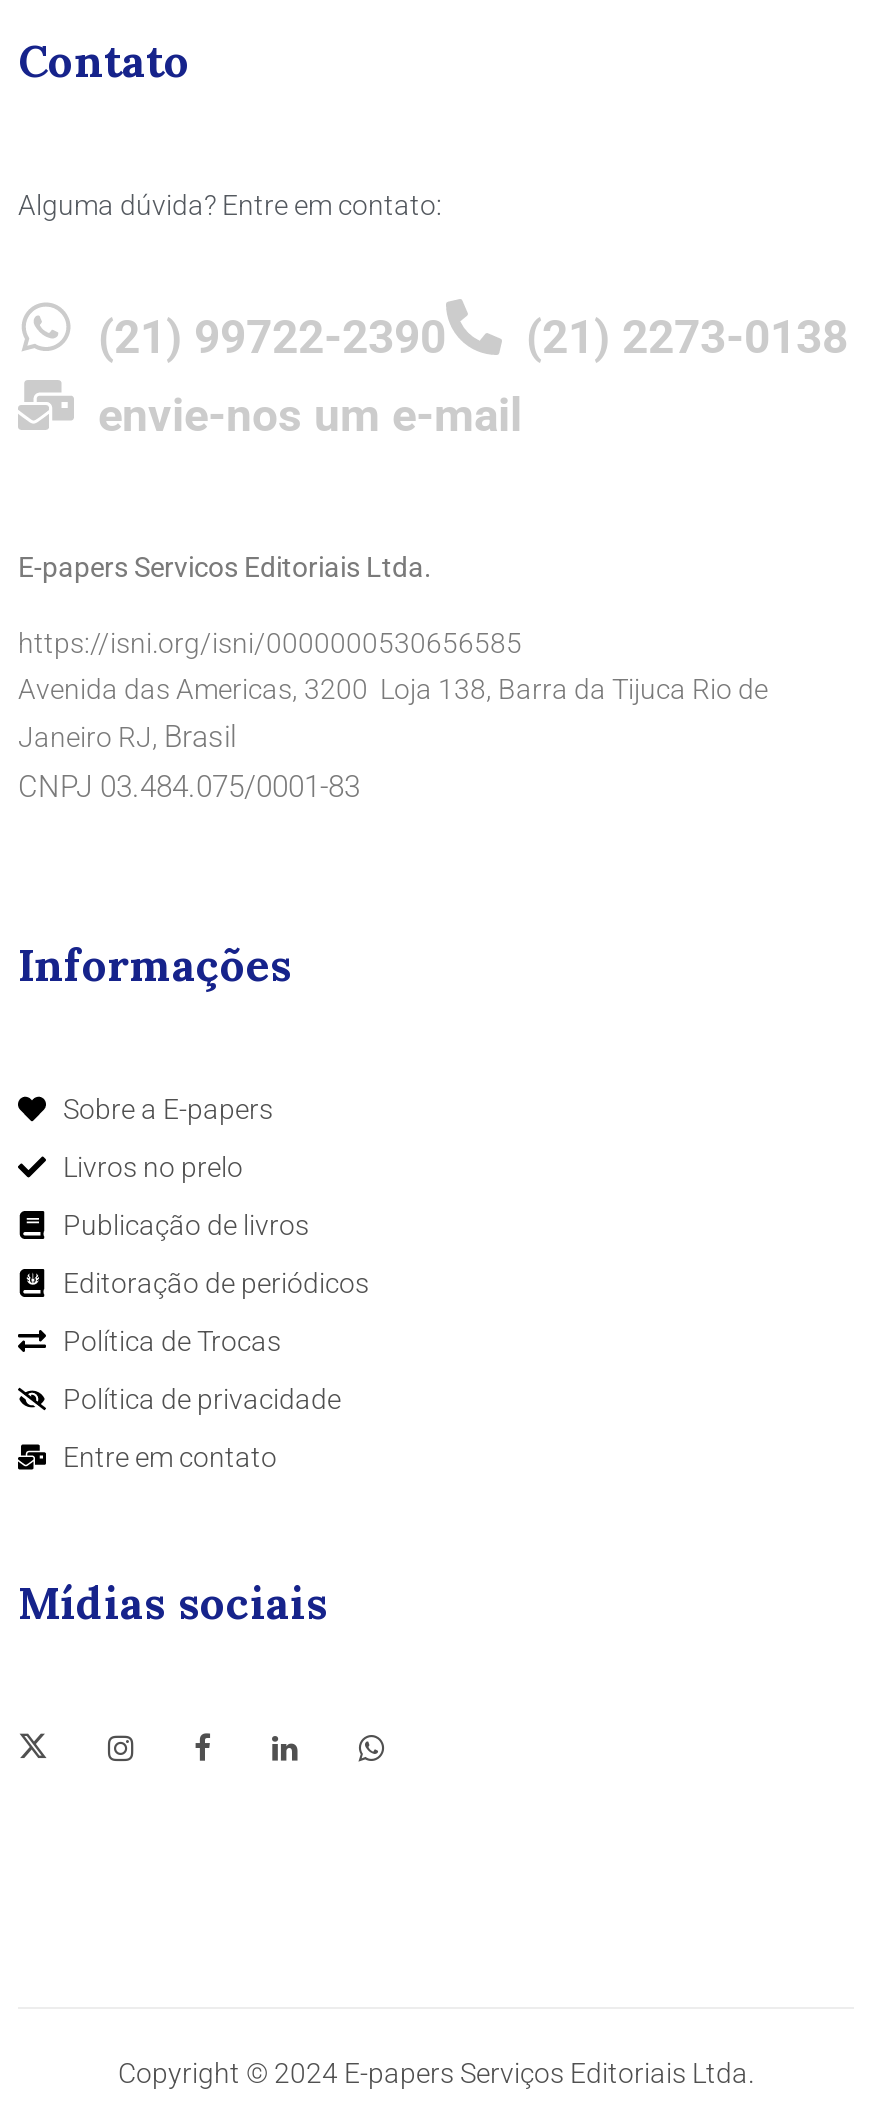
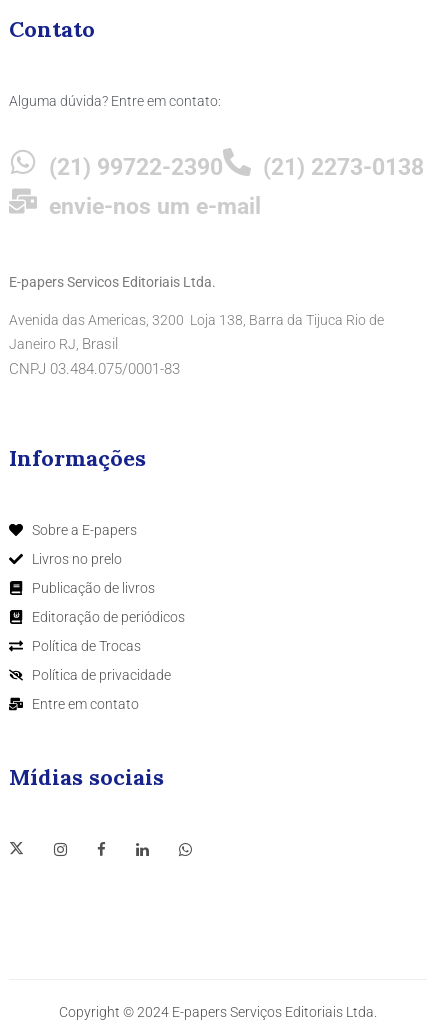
[18,626,522,658] https://isni.org/isni/0000000530656585 -> none

